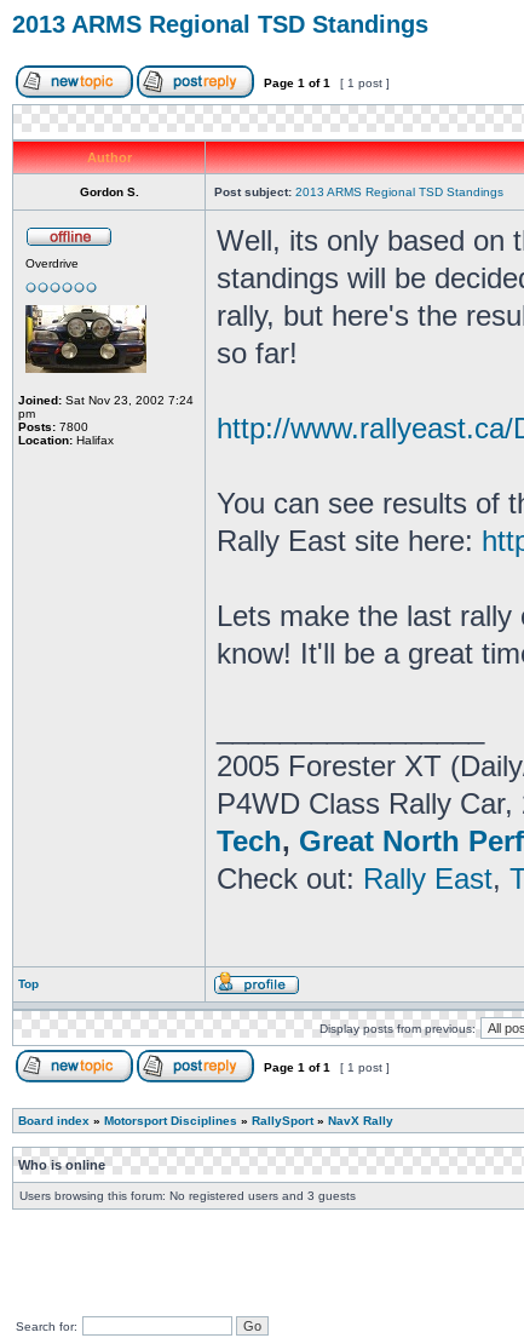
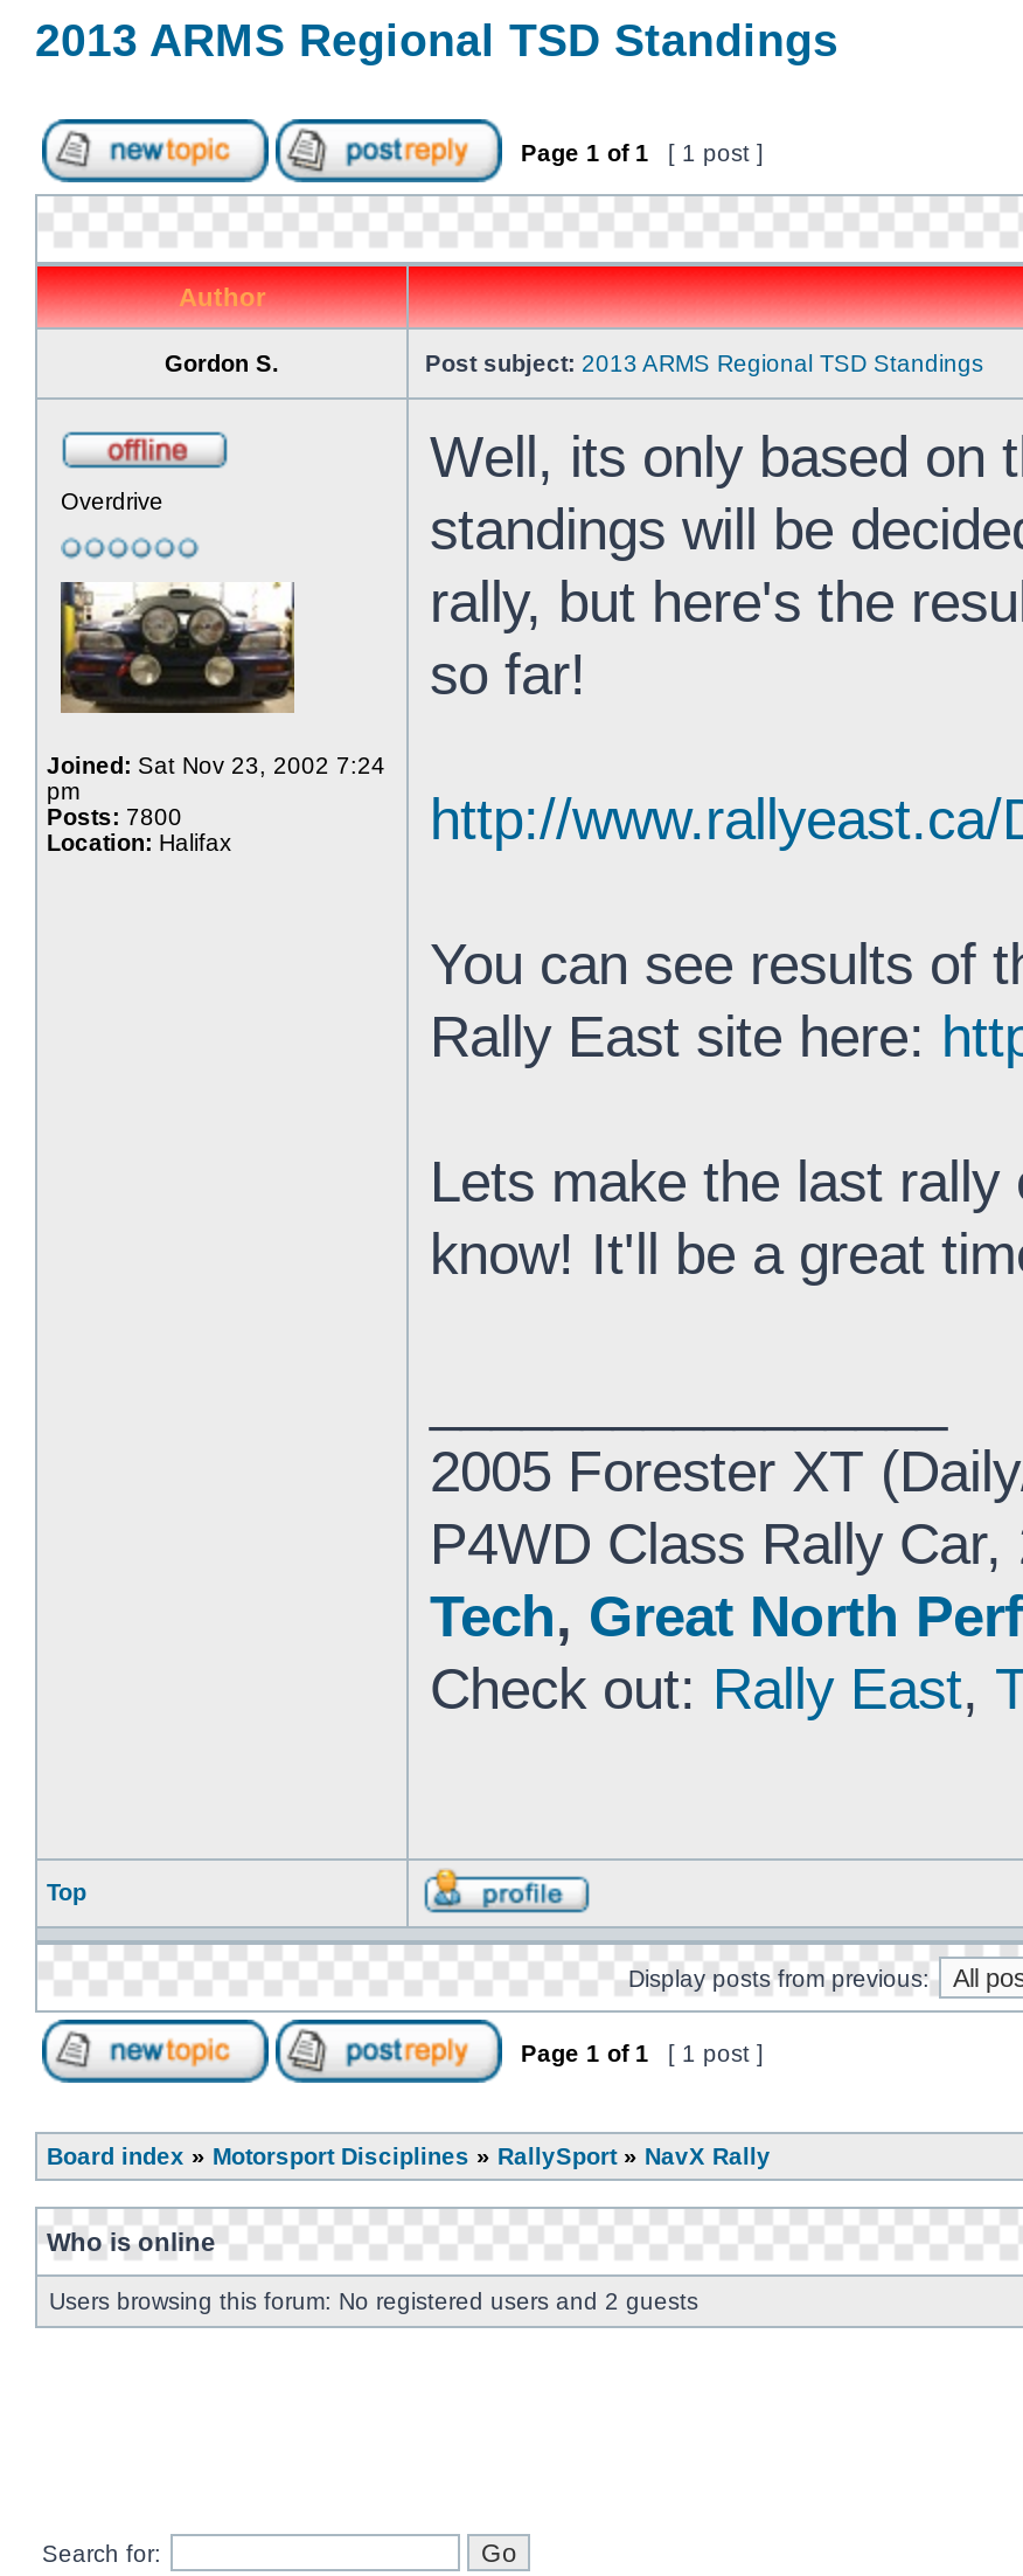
[19,1189,356,1202] Users browsing this forum: No registered users and 3 guests -> [49,2288,698,2314] Users browsing this forum: No registered users and 2 guests

